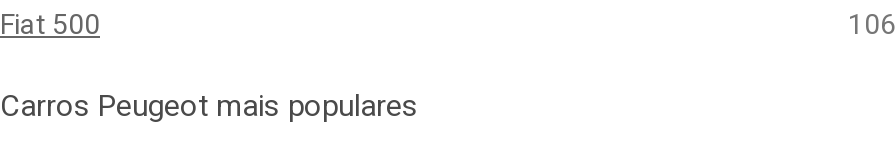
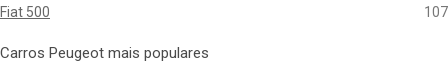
[848,8,896,40] 106 -> [424,4,448,20] 107

